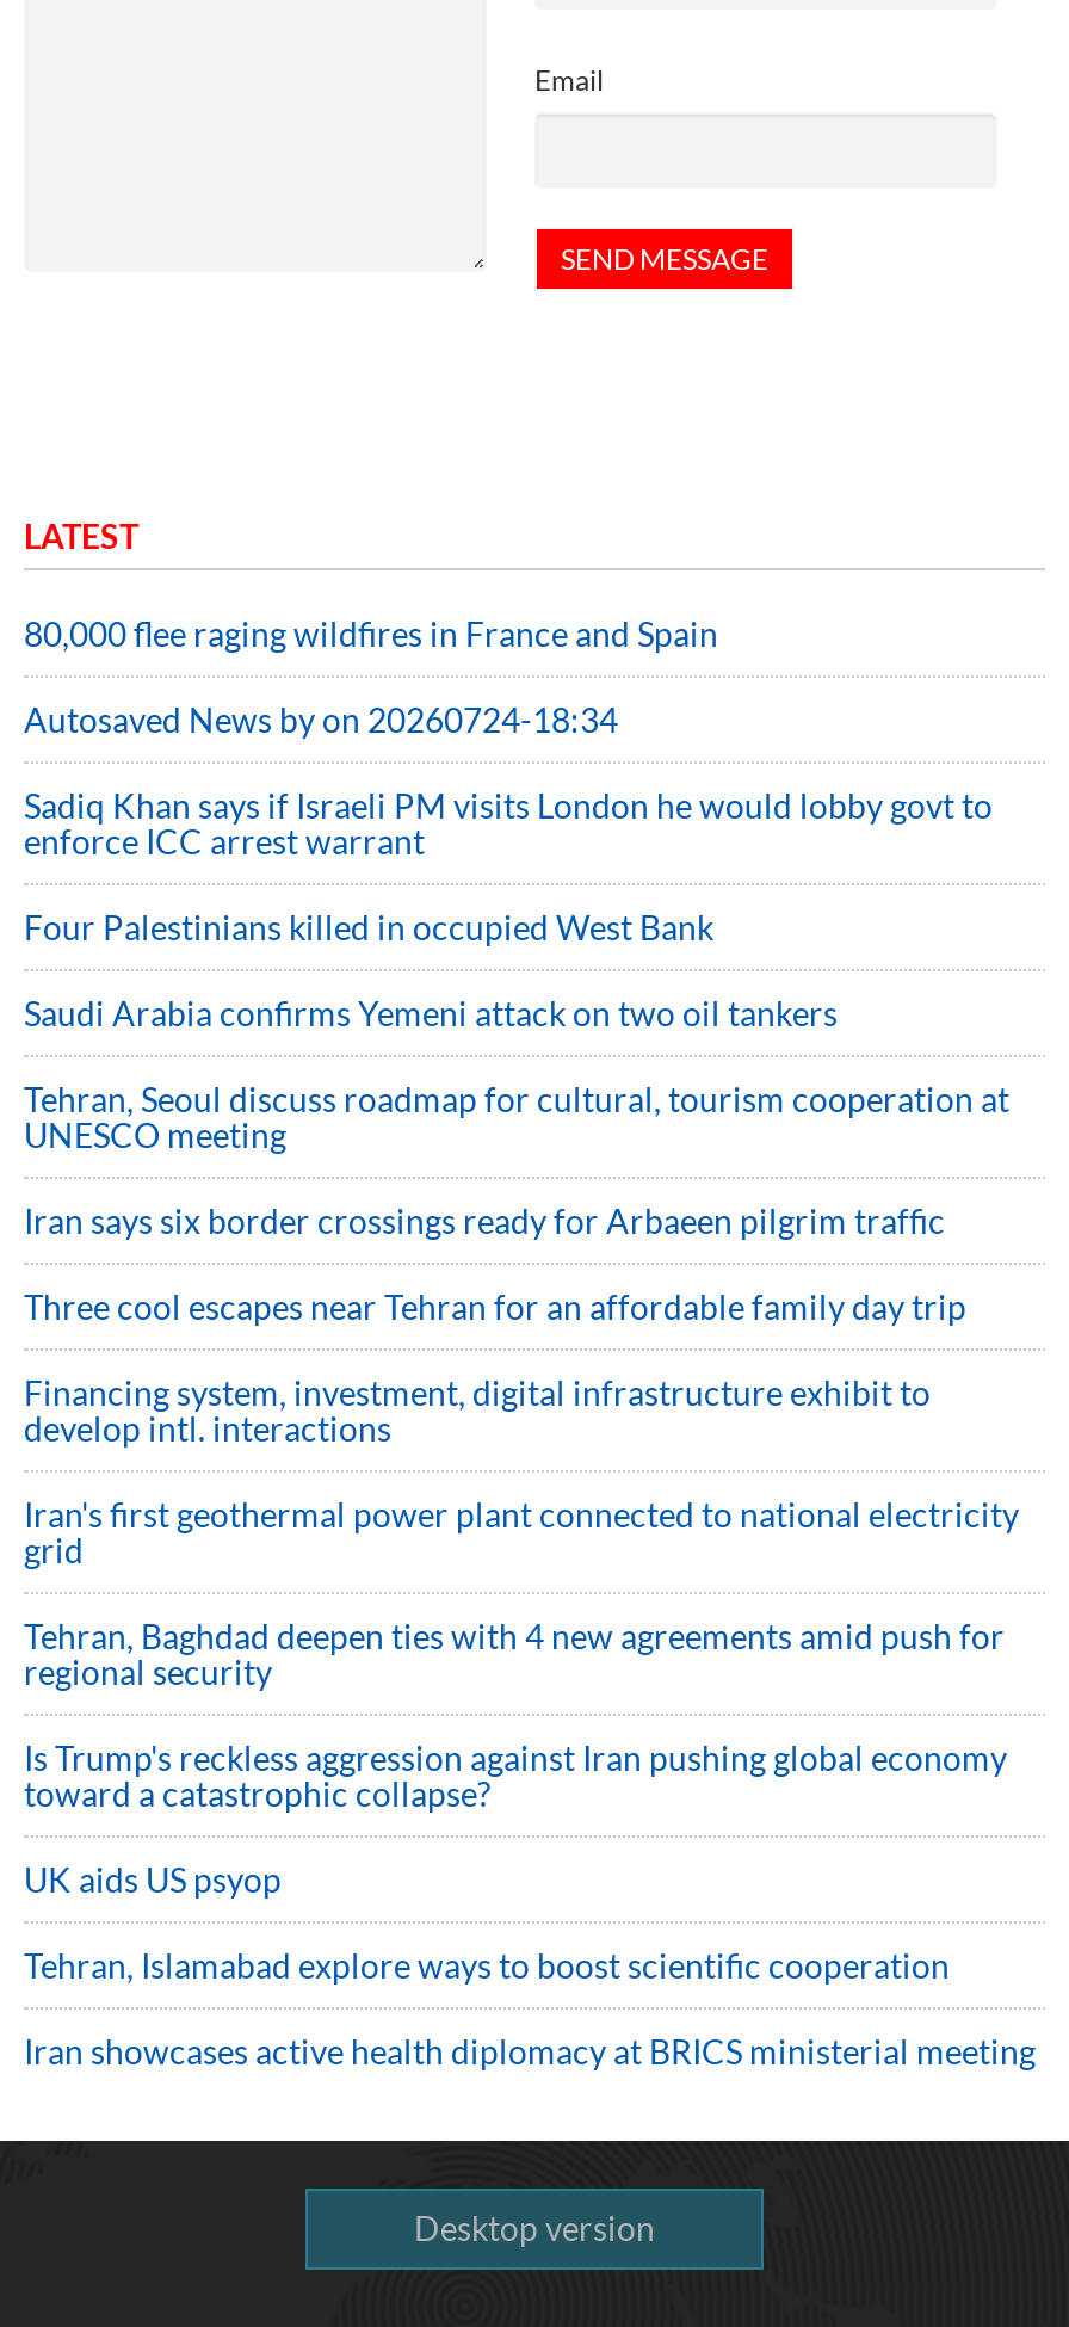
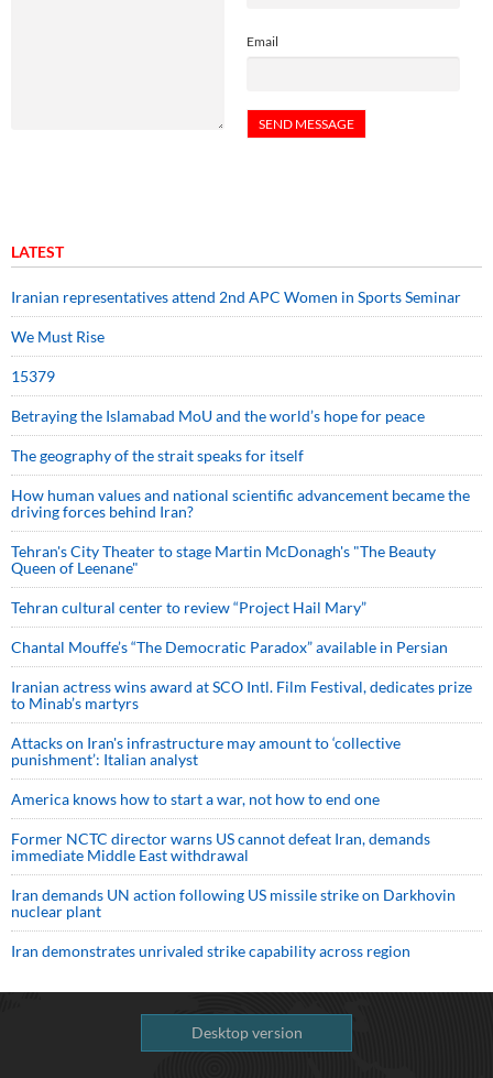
[24,613,718,653] 80,000 flee raging wildfires in France and Spain -> [11,287,461,306] Iranian representatives attend 2nd APC Women in Sports Seminar
[24,699,618,739] Autosaved News by on 20260724-18:34 -> [11,327,105,345] We Must Rise
[24,784,993,861] Sadiq Khan says if Israeli PM visits London he would lobby govt to | enforce ICC arrest warrant -> [11,366,55,385] 15379
[24,906,713,947] Four Palestinians killed in occupied West Bank -> [11,406,425,425] Betraying the Islamabad MoU and the world’s hope for peace
[24,992,838,1033] Saudi Arabia confirms Yemeni attack on two oil tankers -> [11,446,304,464] The geography of the strait speaks for itself
[24,1078,1009,1154] Tehran, Seoul discuss roadmap for cultural, tourism cooperation at | UNESCO meeting -> [11,485,470,521] How human values and national scientific advancement became the | driving forces behind Iran?
[24,1200,945,1240] Iran says six border crossings ready for Arbaeen pilgrim traffic -> [11,541,436,577] Tehran's City Theater to stage Martin McDonagh's "The Beauty | Queen of Leenane"
[24,1286,966,1326] Three cool escapes near Tehran for an affordable family day trip -> [11,598,366,616] Tehran cultural center to review “Project Hail Mary”
[24,1372,931,1448] Financing system, investment, digital infrastructure exhibit to | develop intl. interactions -> [11,637,448,656] Chantal Mouffe’s “The Democratic Paradox” available in Persian
[24,1493,1019,1570] Iran's first geothermal power plant connected to national electricity | grid -> [11,677,472,712] Iranian actress wins award at SCO Intl. Film Festival, dedicates prize | to Minab’s martyrs
[24,1615,1005,1691] Tehran, Baghdad deepen ties with 4 new agreements amid push for | regional security -> [11,733,401,768] Attacks on Iran's infrastructure may amount to ‘collective | punishment’: Italian analyst
[24,1737,1007,1813] Is Trump's reckless aggression against Iran pushing global economy | toward a catastrophic collapse? -> [11,789,380,808] America knows how to start a war, not how to end one
[24,1858,282,1899] UK aids US psyop -> [11,829,430,864] Former NCTC director warns US cannot defeat Iran, demands | immediate Middle East withdrawal
[24,1944,950,1985] Tehran, Islamabad explore ways to boost scientific cooperation -> [11,885,456,920] Iran demands UN action following US missile strike on Darkhovin | nuclear plant
[24,2030,1036,2071] Iran showcases active health diplomacy at BRICS ministerial meeting -> [11,941,410,960] Iran demonstrates unrivaled strike capability across region

